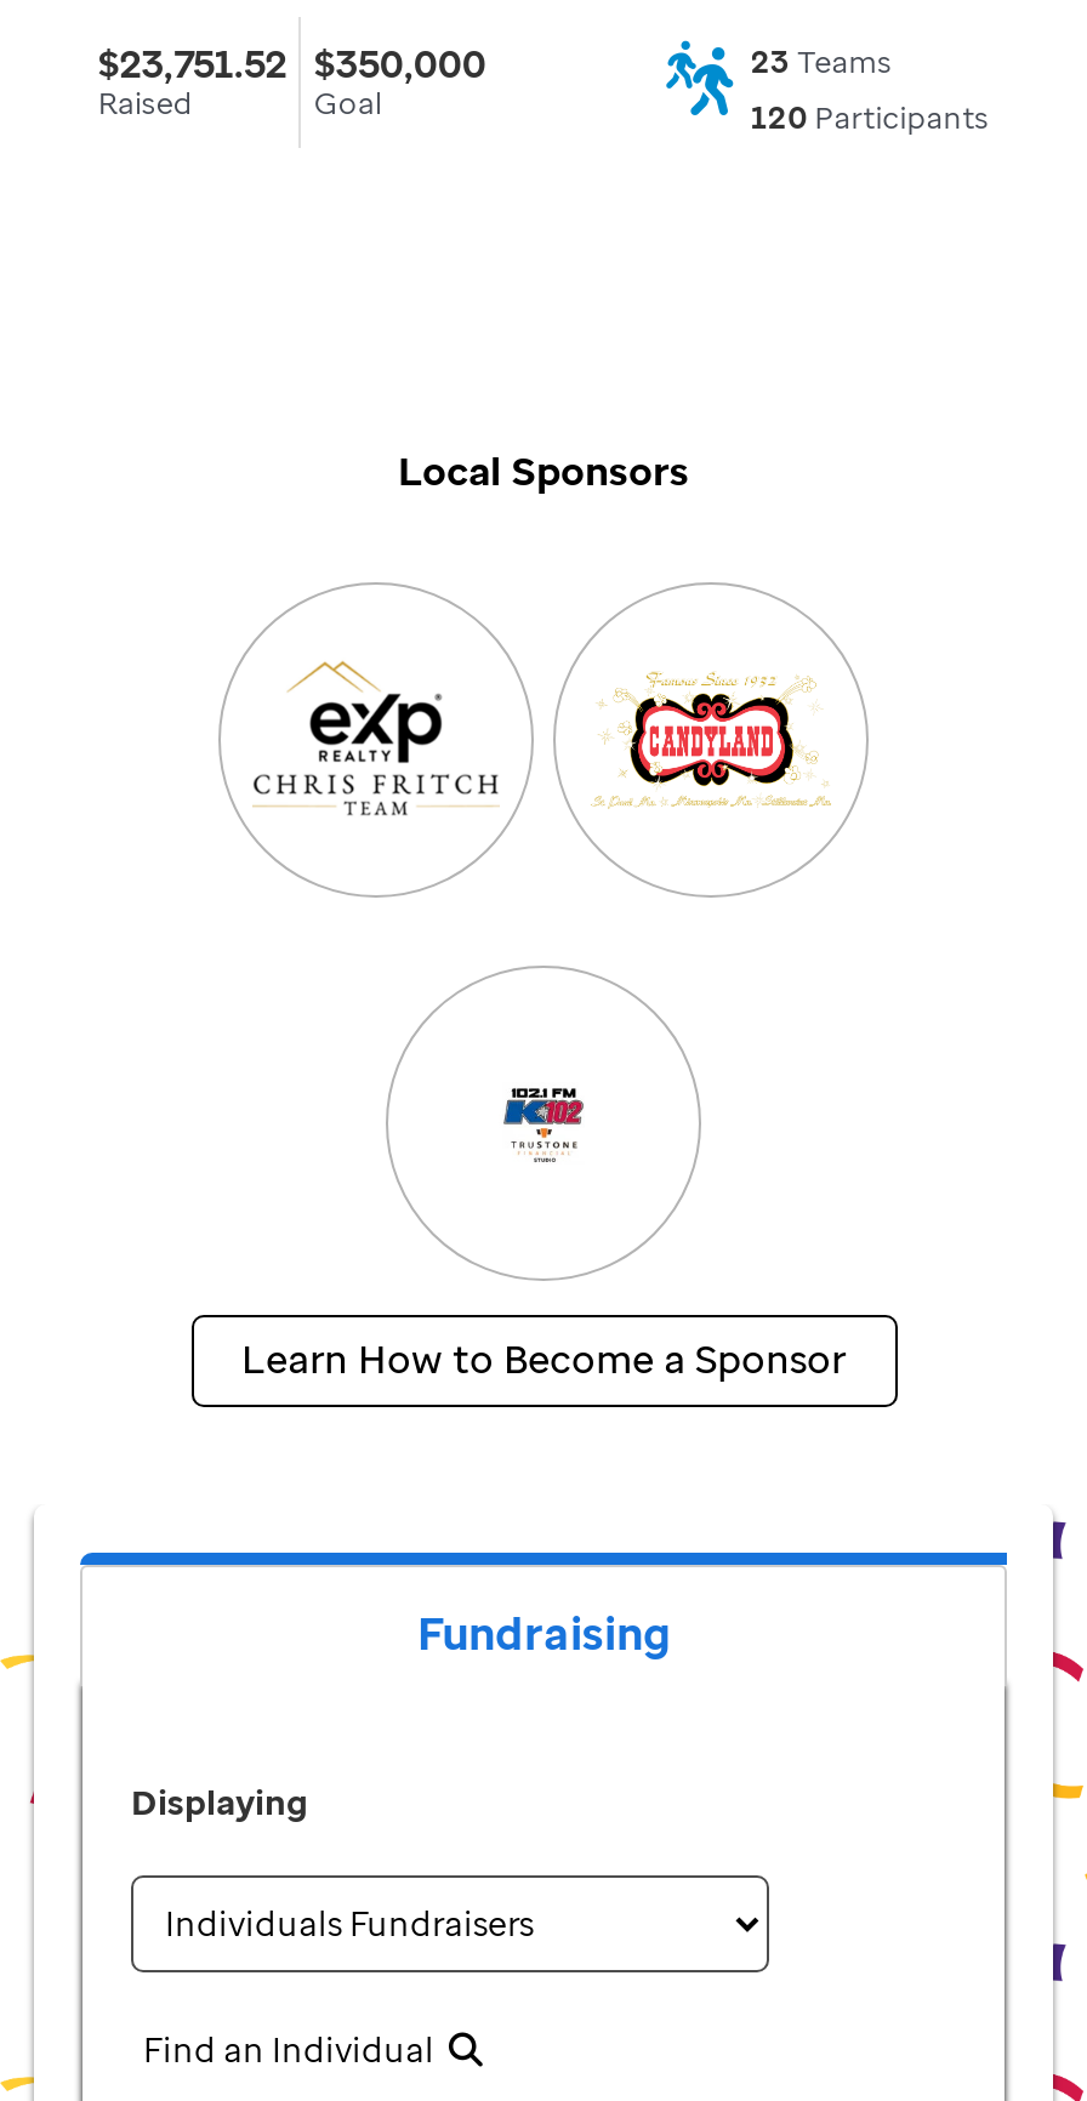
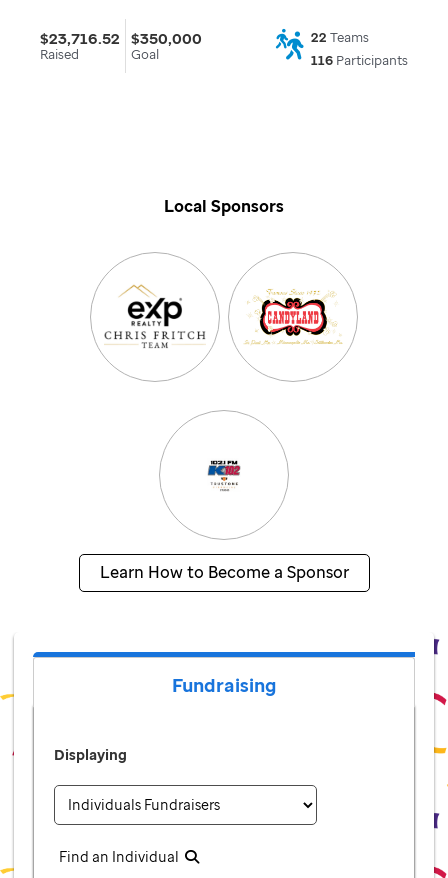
[98,39,486,87] $23,751.52 $350,000 -> [40,28,202,48] $23,716.52 $350,000
[751,41,892,82] 23 Teams -> [311,29,369,46] 22 Teams
[751,98,989,139] 120 Participants -> [311,52,408,69] 116 Participants

